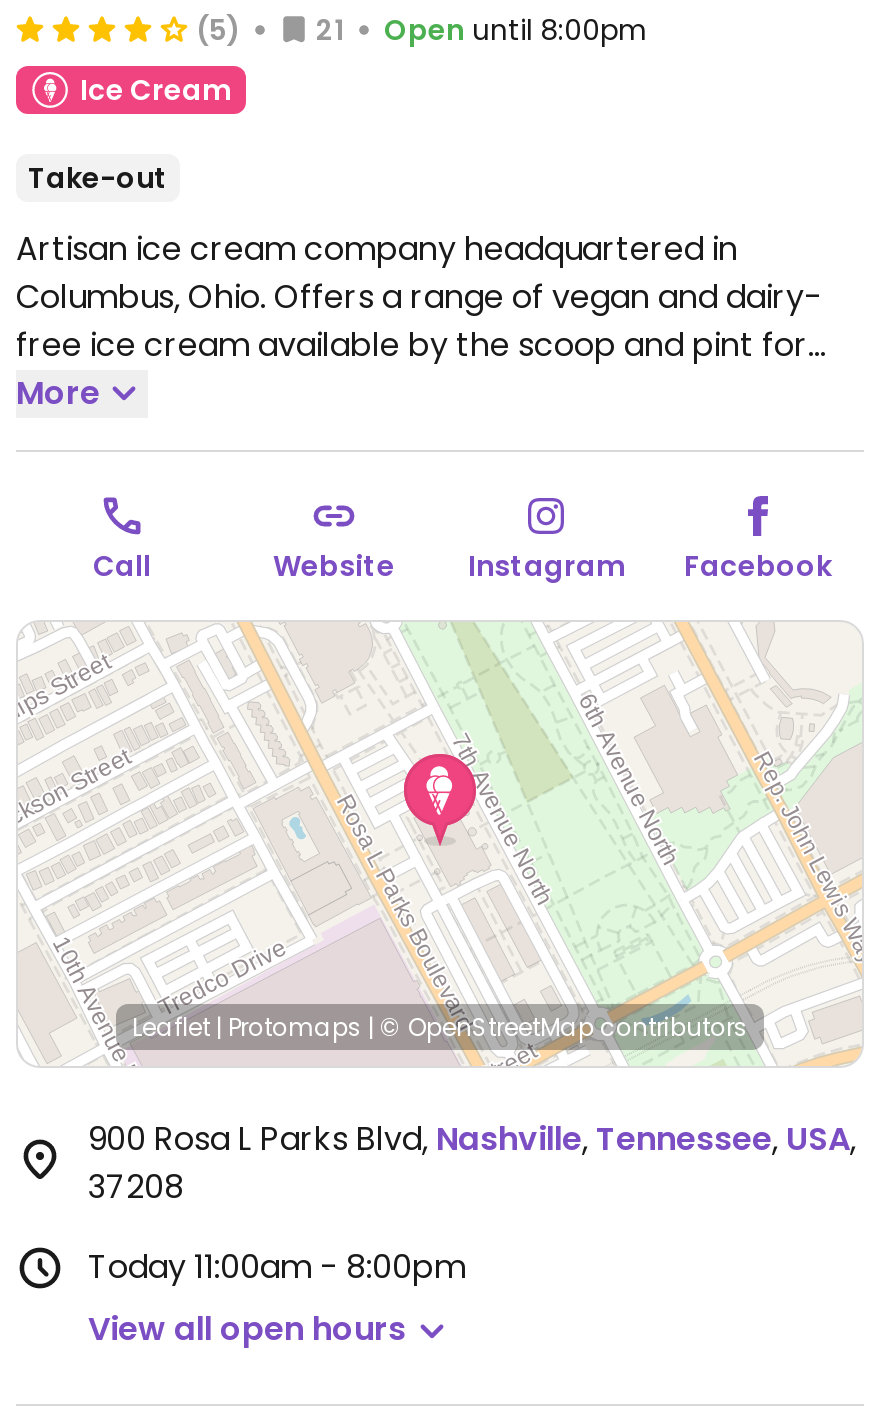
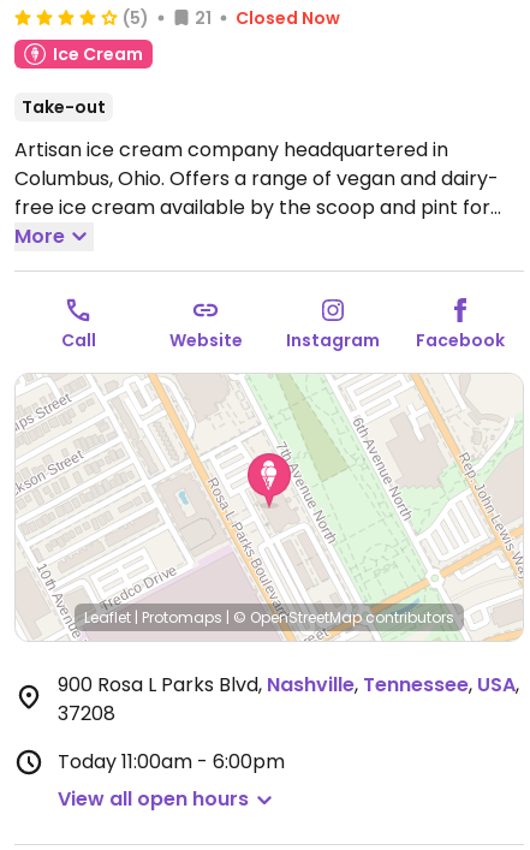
[384,9,648,49] Open until 8:00pm -> [236,6,340,30] Closed Now
[88,1244,466,1290] Today 11:00am - 8:00pm -> [58,748,285,775] Today 11:00am - 6:00pm

